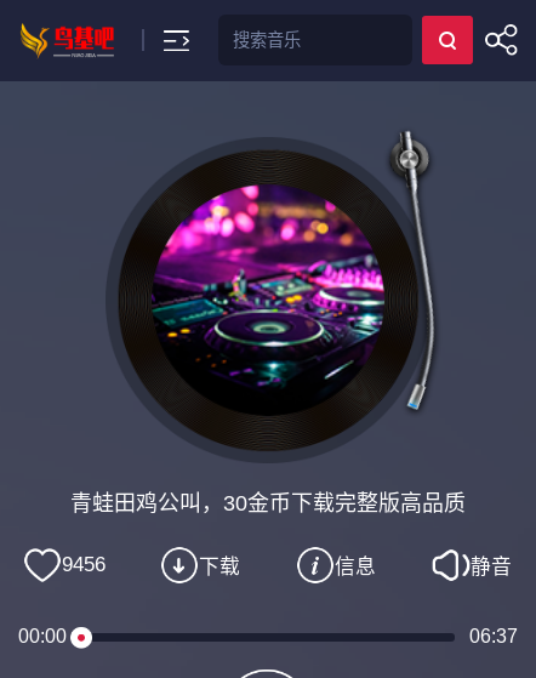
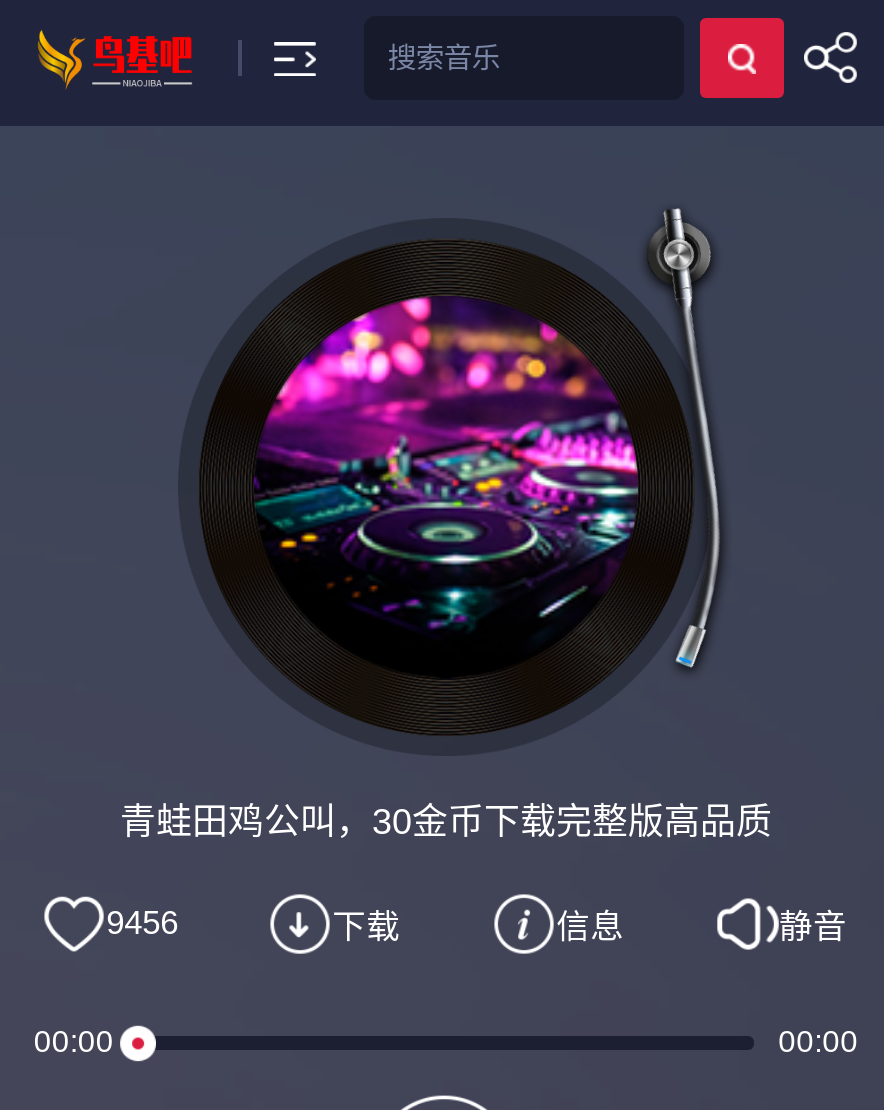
[469,626,518,647] 06:37 -> [778,1024,858,1058] 00:00

